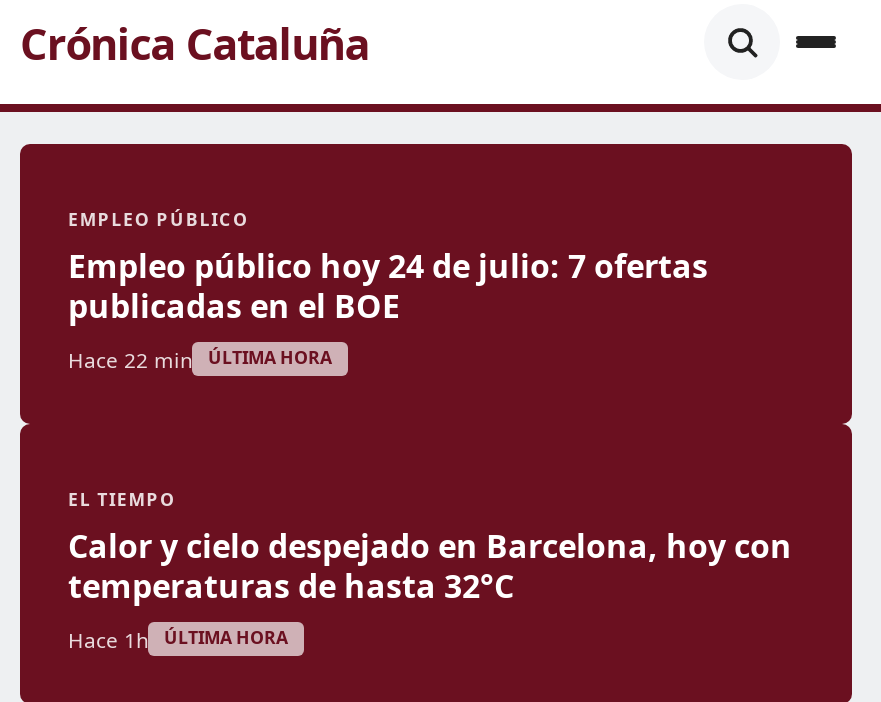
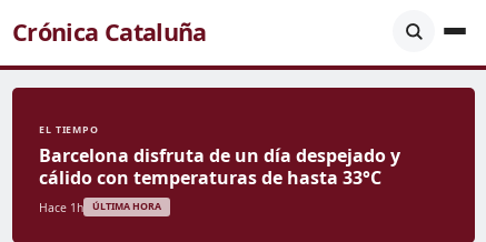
[68,208,708,373] EMPLEO PÚBLICO | Empleo público hoy 24 de julio: 7 ofertas | publicadas en el BOE | Hace 22 min | ÚLTIMA HORA -> none
[68,524,792,608] Calor y cielo despejado en Barcelona, hoy con | temperaturas de hasta 32°C -> [39,143,400,190] Barcelona disfruta de un día despejado y | cálido con temperaturas de hasta 33°C

